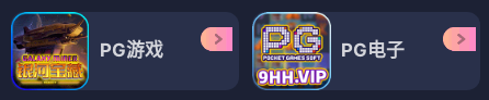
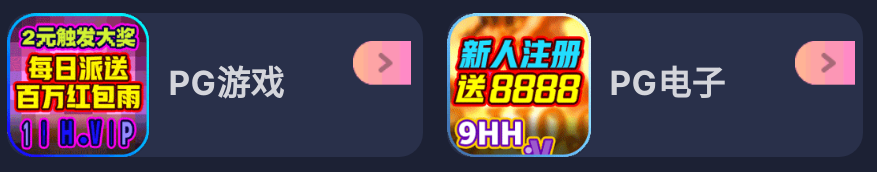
[13,14,89,89] [image] -> [9,15,149,155] [image]
[252,12,331,90] [image] -> [447,15,591,157] [image]

